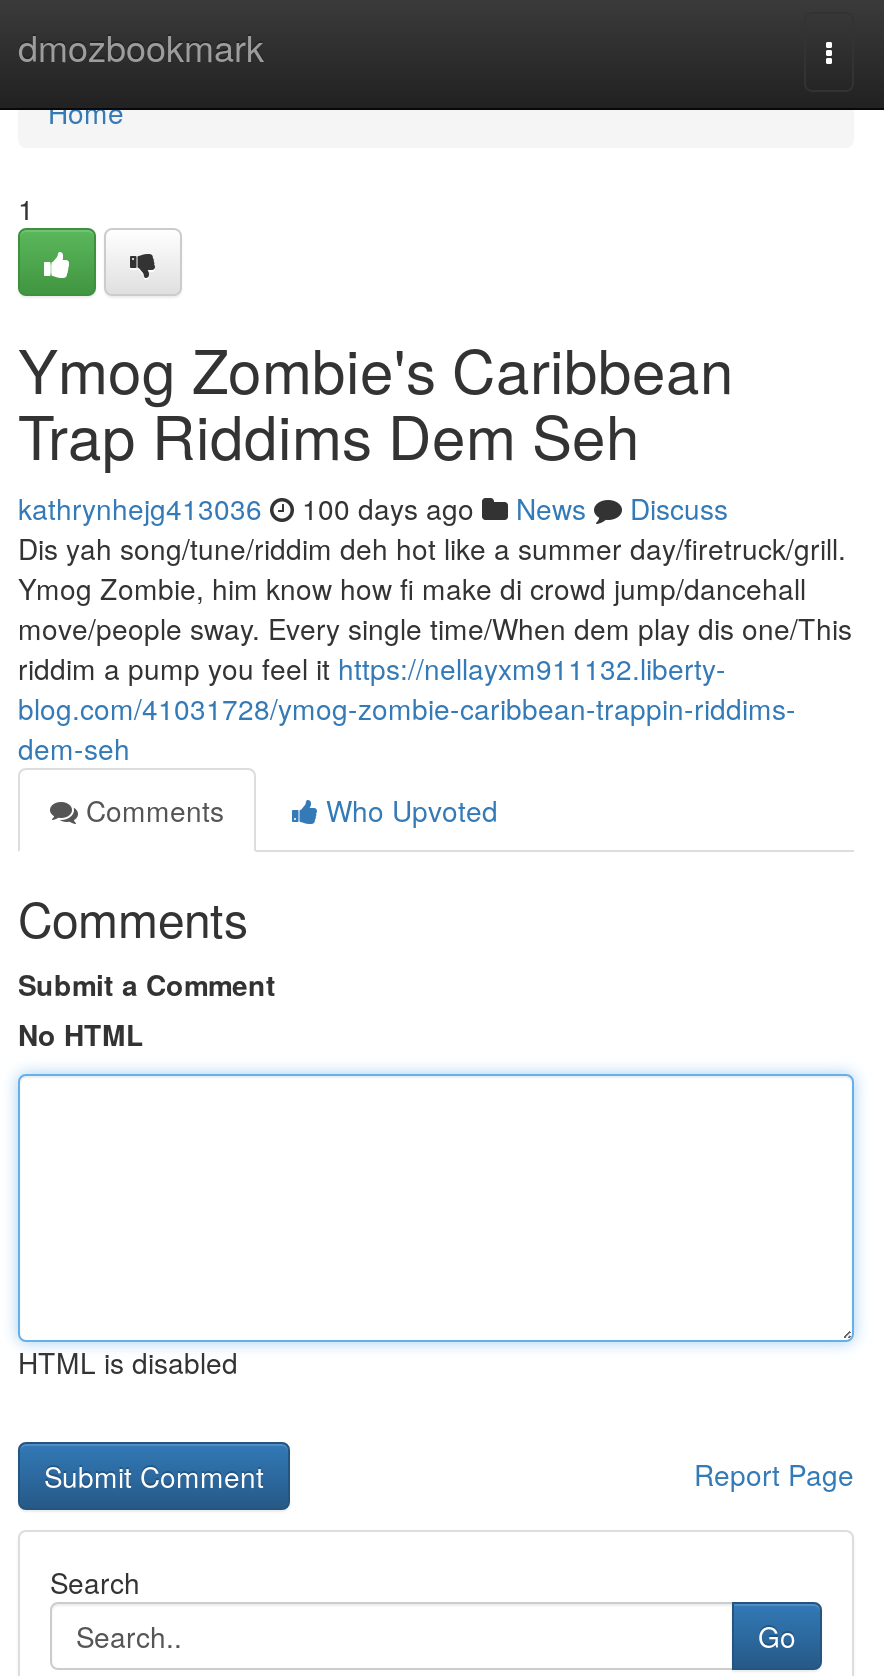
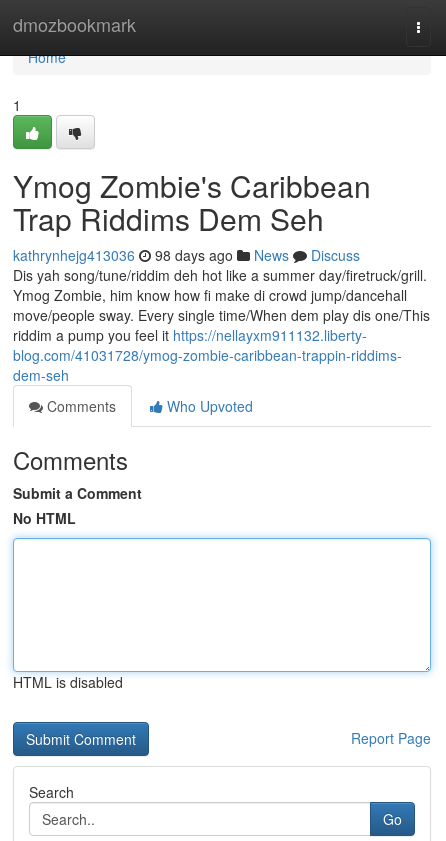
[18,488,728,528] kathrynhejg413036 100 days ago News Discuss -> [13,245,360,265] kathrynhejg413036 98 days ago News Discuss

